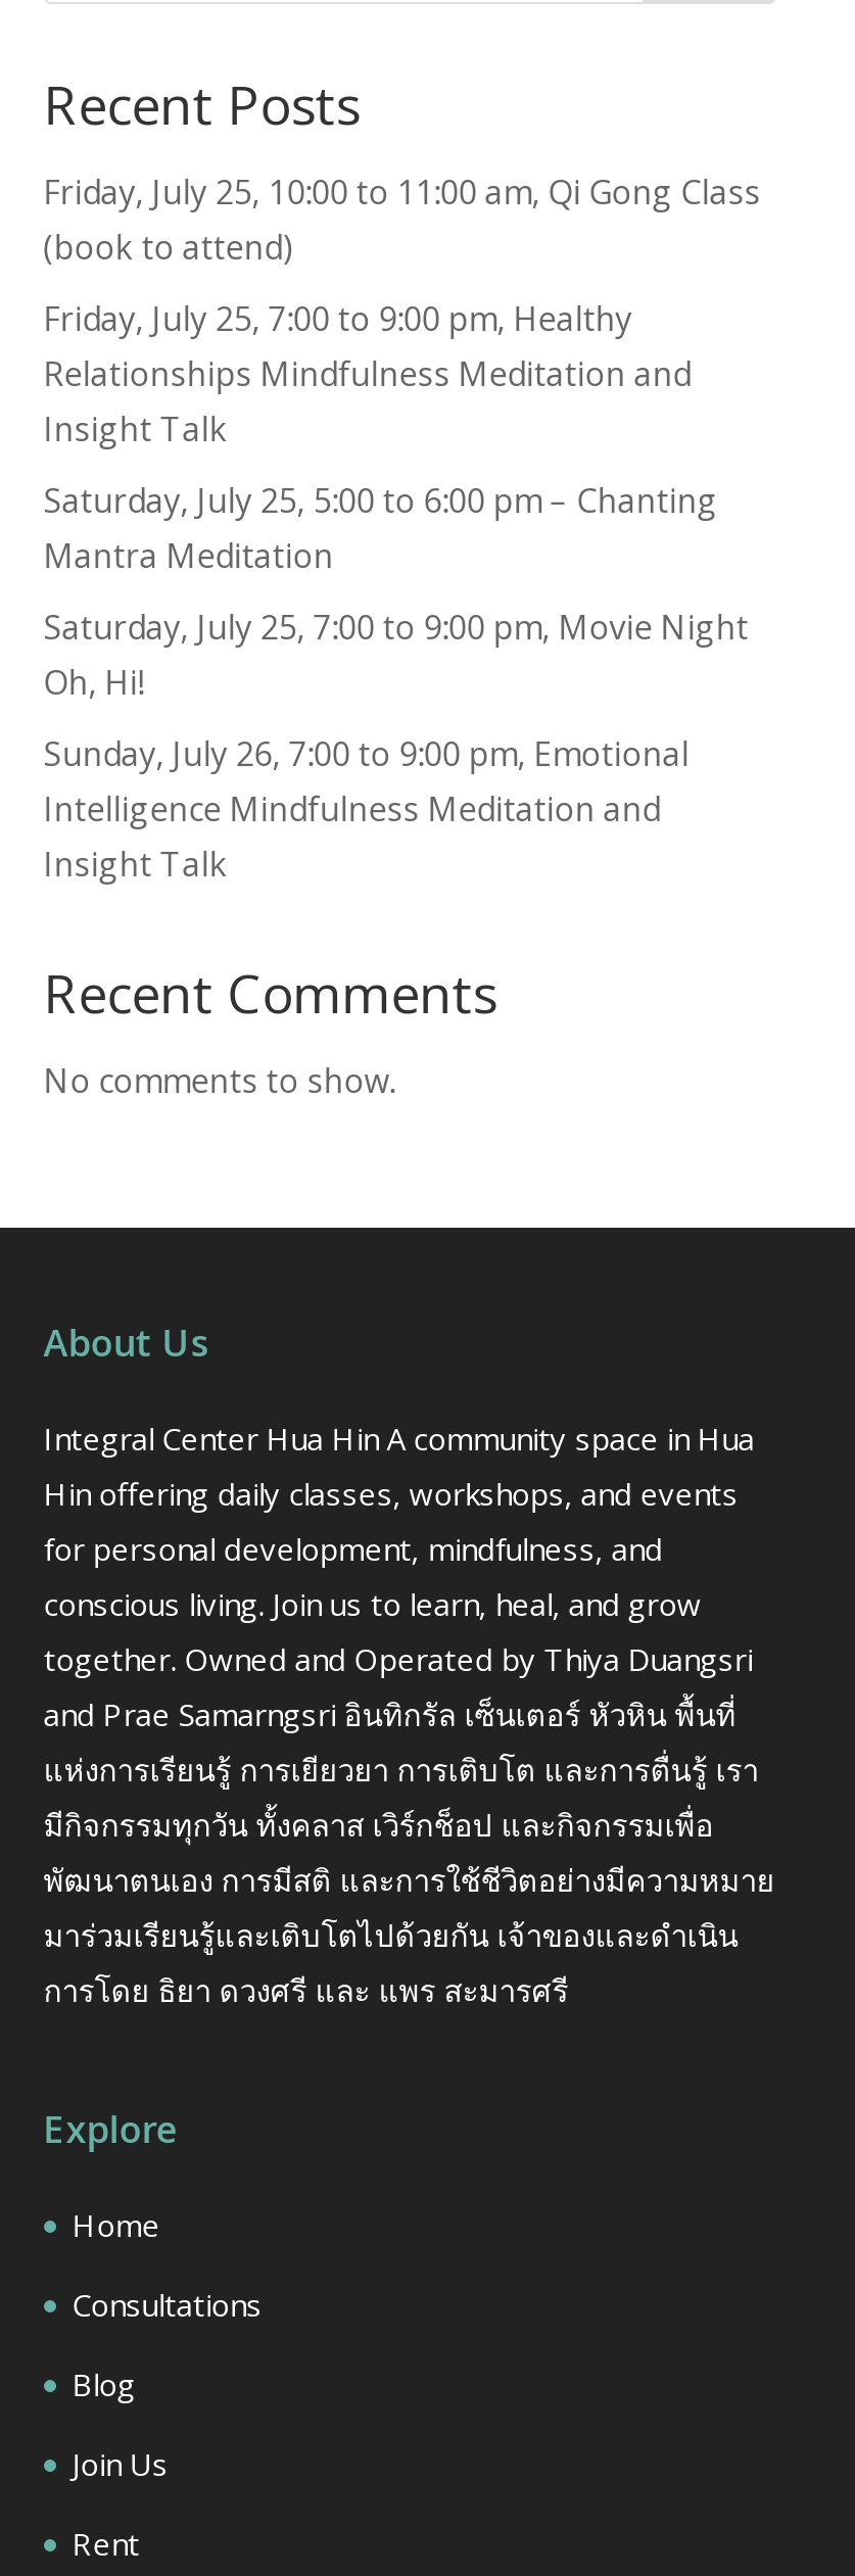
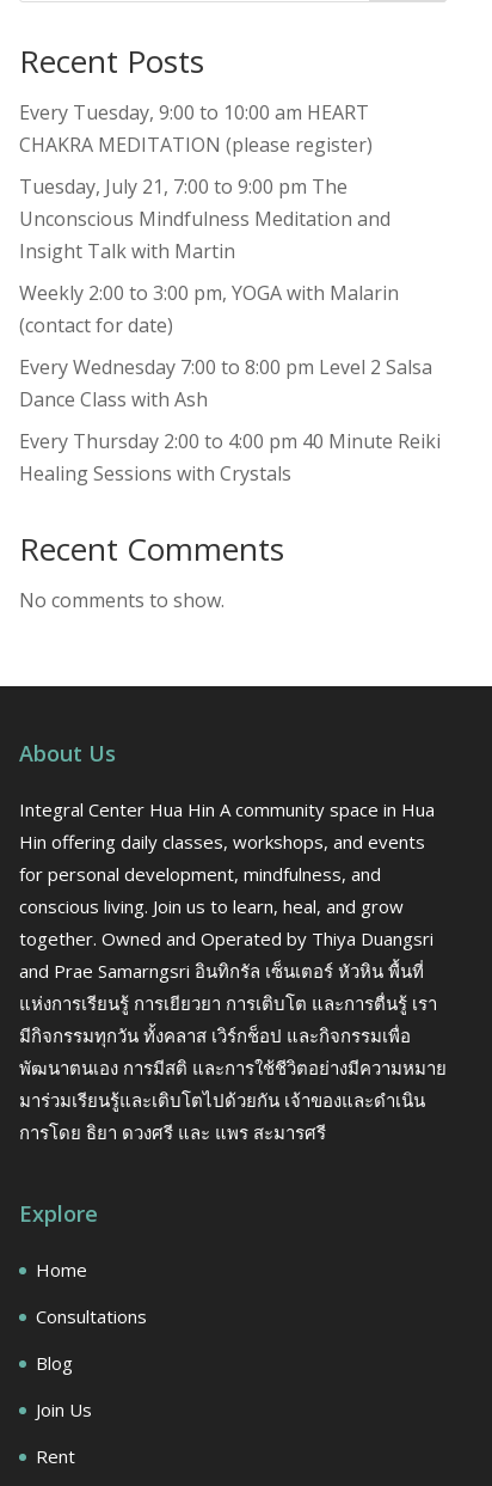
[44,169,761,269] Friday, July 25, 10:00 to 11:00 am, Qi Gong Class | (book to attend) -> [19,99,372,158] Every Tuesday, 9:00 to 10:00 am HEART | CHAKRA MEDITATION (please register)
[44,296,691,451] Friday, July 25, 7:00 to 9:00 pm, Healthy | Relationships Mindfulness Meditation and | Insight Talk -> [19,173,390,264] Tuesday, July 21, 7:00 to 9:00 pm The | Unconscious Mindfulness Meditation and | Insight Talk with Martin
[44,478,718,578] Saturday, July 25, 5:00 to 6:00 pm – Chanting | Mantra Meditation -> [19,280,399,338] Weekly 2:00 to 3:00 pm, YOGA with Malarin | (contact for date)
[44,604,748,704] Saturday, July 25, 7:00 to 9:00 pm, Movie Night | Oh, Hi! -> [19,354,432,412] Every Wednesday 7:00 to 8:00 pm Level 2 Salsa | Dance Class with Ash
[44,731,689,886] Sunday, July 26, 7:00 to 9:00 pm, Emotional | Intelligence Mindfulness Meditation and | Insight Talk -> [19,428,440,486] Every Thursday 2:00 to 4:00 pm 40 Minute Reiki | Healing Sessions with Crystals

